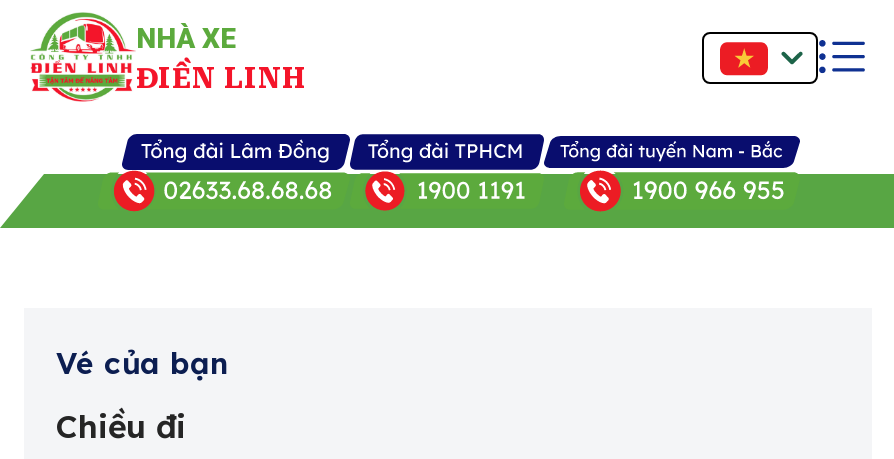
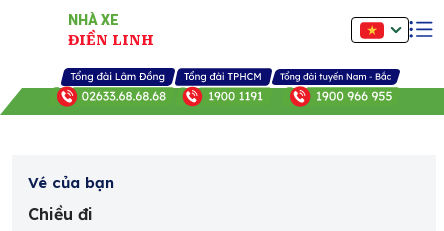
[30,10,130,104] [image] -> none

